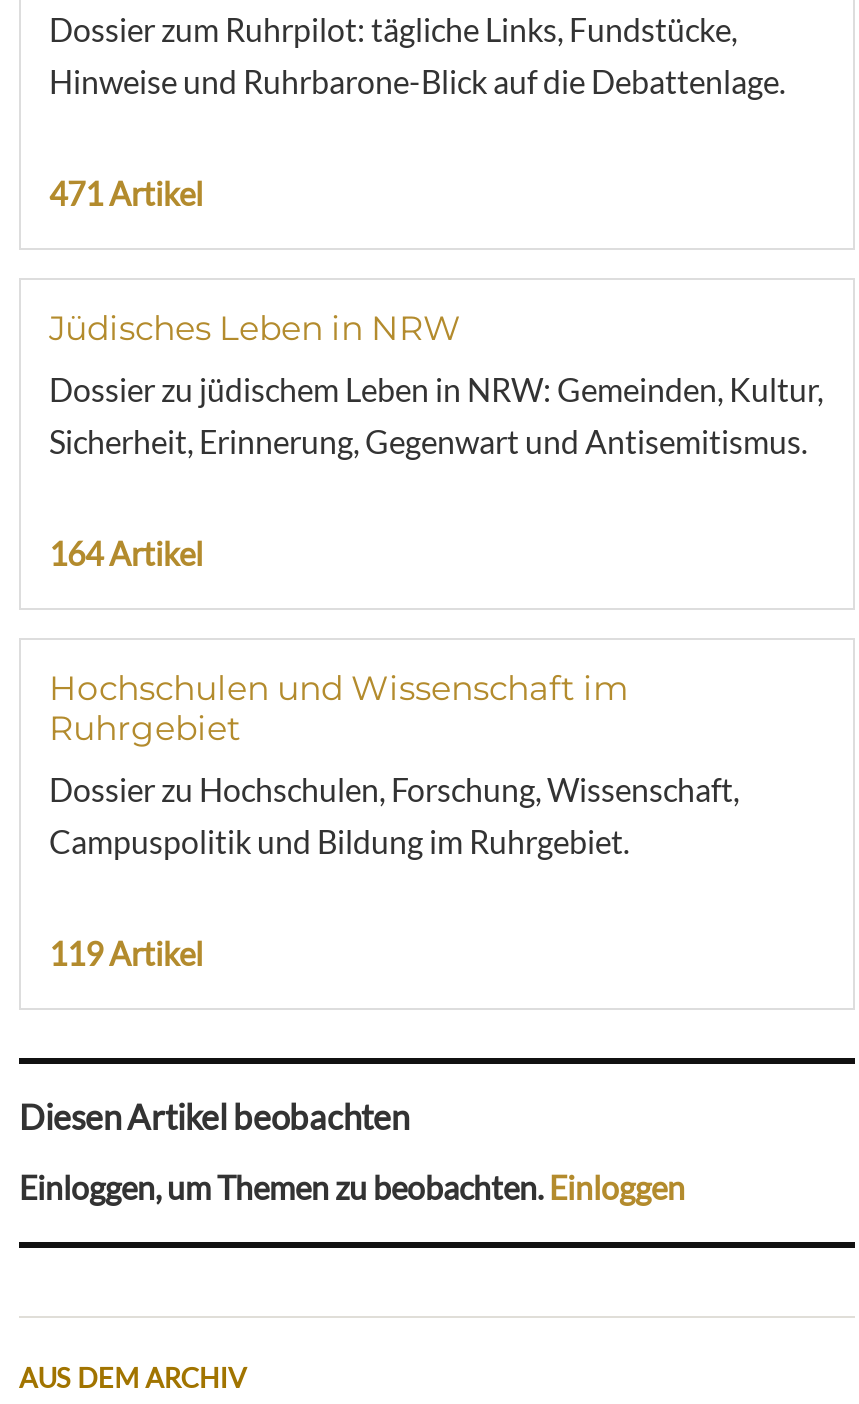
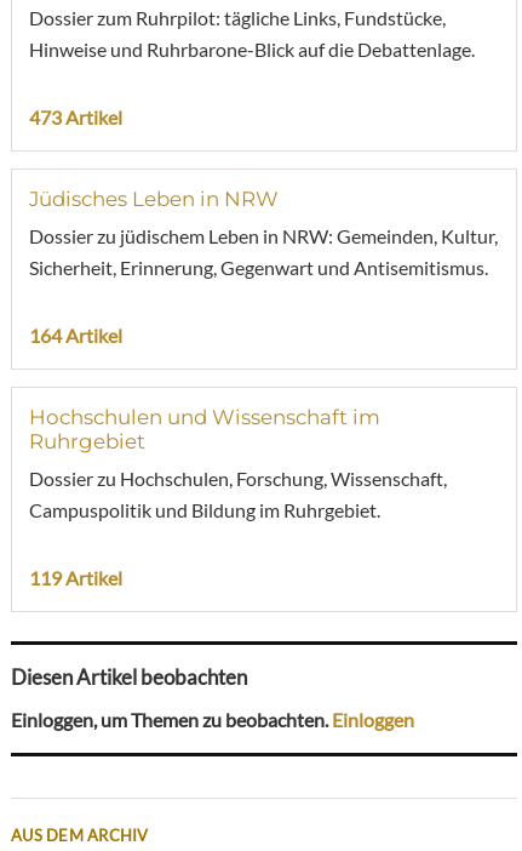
[49,174,203,212] 471 Artikel -> [29,106,122,129] 473 Artikel

